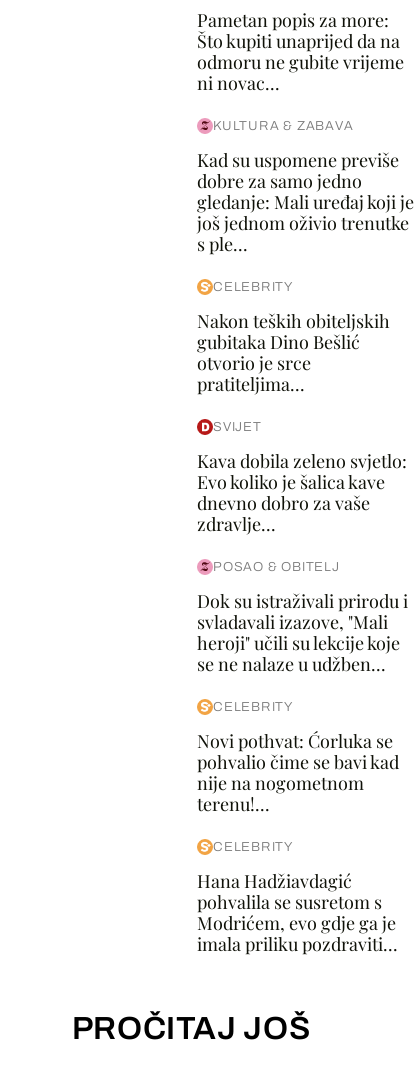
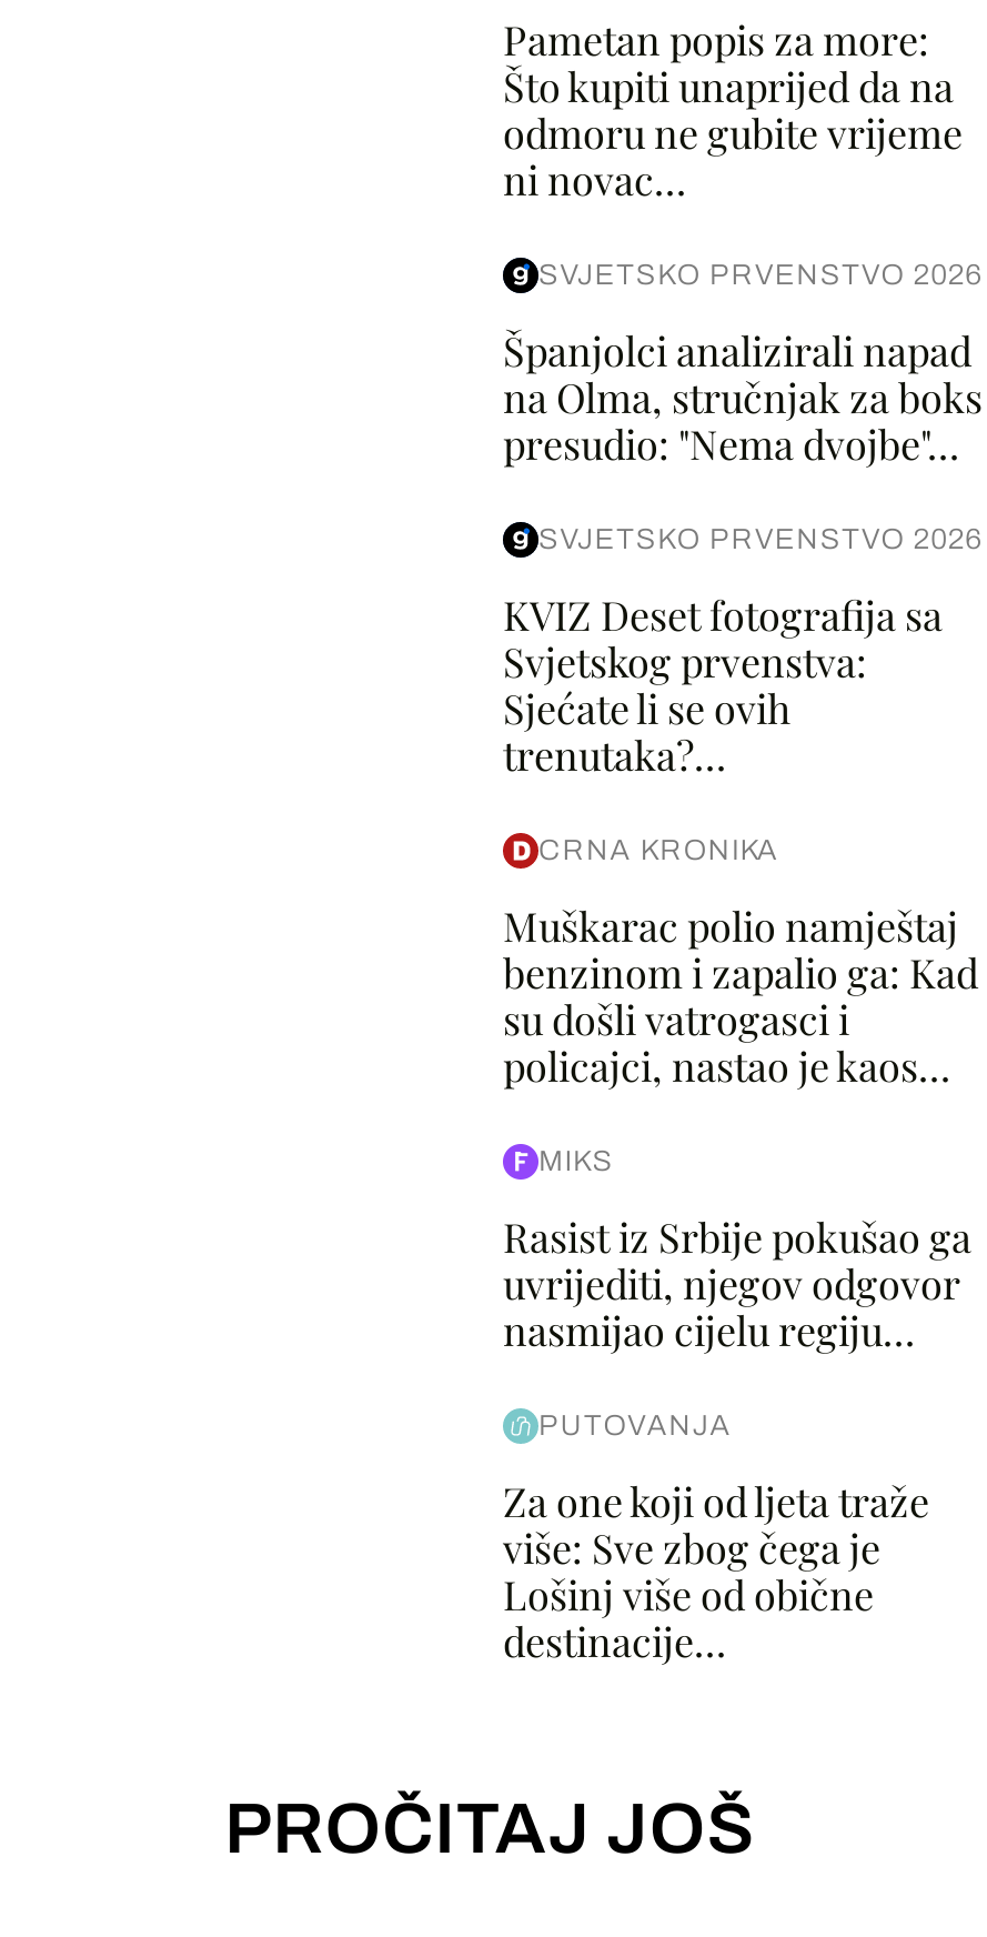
[197,119,414,956] KULTURA & ZABAVA | Kad su uspomene previše | dobre za samo jedno | gledanje: Mali uređaj koji je | još jednom oživio trenutke | s ple... | CELEBRITY | Nakon teških obiteljskih | gubitaka Dino Bešlić | otvorio je srce | pratiteljima... | SVIJET | Kava dobila zeleno svjetlo: | Evo koliko je šalica kave | dnevno dobro za vaše | zdravlje... | POSAO & OBITELJ | Dok su istraživali prirodu i | svladavali izazove, "Mali | heroji" učili su lekcije koje | se ne nalaze u udžben... | CELEBRITY | Novi pothvat: Ćorluka se | pohvalio čime se bavi kad | nije na nogometnom | terenu!... | CELEBRITY | Hana Hadžiavdagić | pohvalila se susretom s | Modrićem, evo gdje ga je | imala priliku pozdraviti... -> [503,260,983,1668] SVJETSKO PRVENSTVO 2026 | Španjolci analizirali napad | na Olma, stručnjak za boks | presudio: "Nema dvojbe"... | SVJETSKO PRVENSTVO 2026 | KVIZ Deset fotografija sa | Svjetskog prvenstva: | Sjećate li se ovih | trenutaka?... | CRNA KRONIKA | Muškarac polio namještaj | benzinom i zapalio ga: Kad | su došli vatrogasci i | policajci, nastao je kaos... | MIKS | Rasist iz Srbije pokušao ga | uvrijediti, njegov odgovor | nasmijao cijelu regiju... | PUTOVANJA | Za one koji od ljeta traže | više: Sve zbog čega je | Lošinj više od obične | destinacije...

